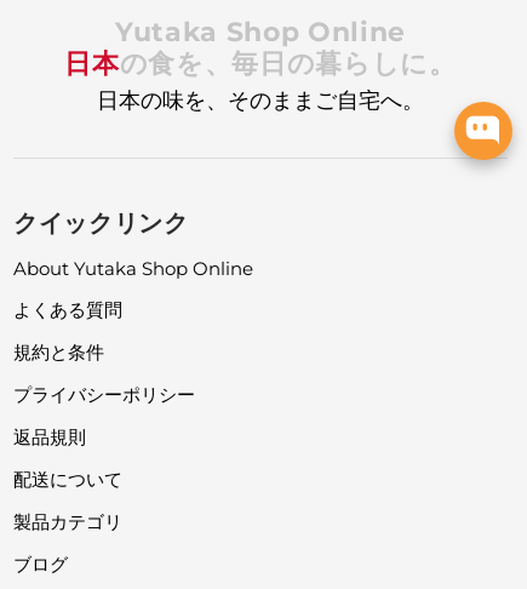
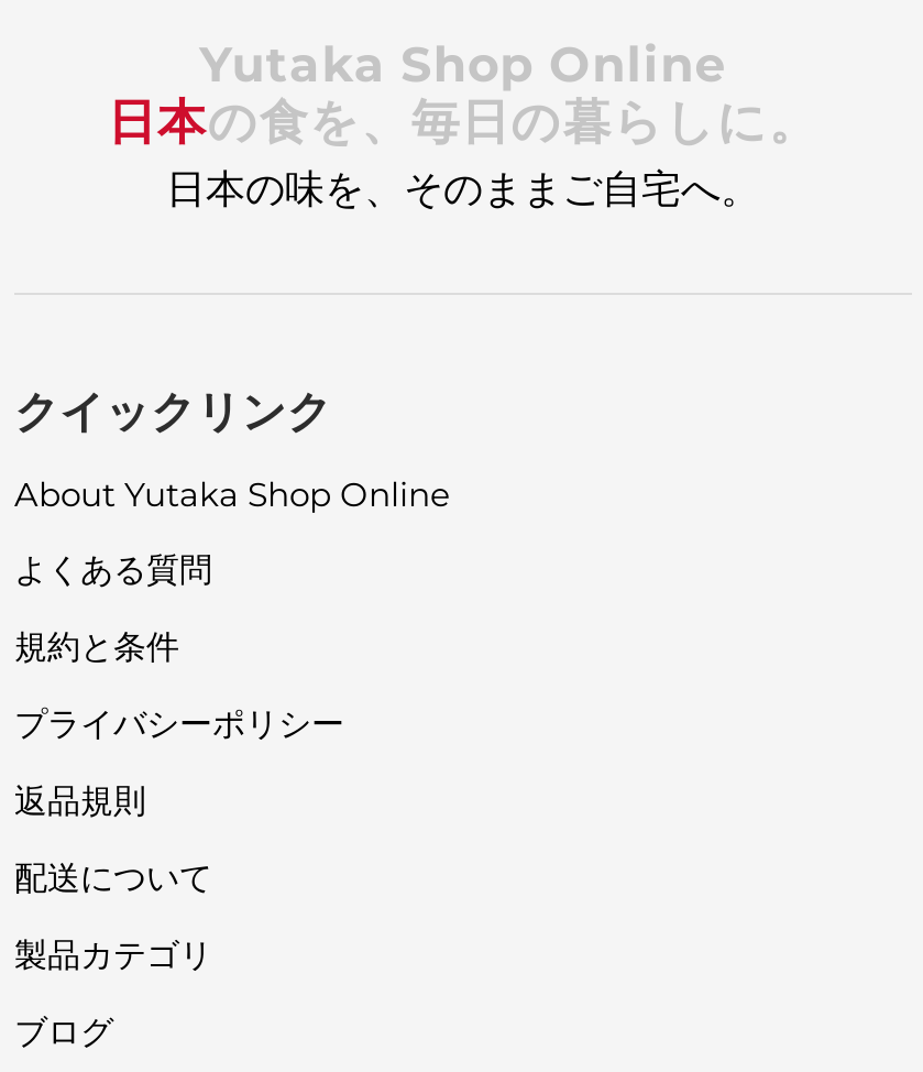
[451,101,516,171] [image] -> none

